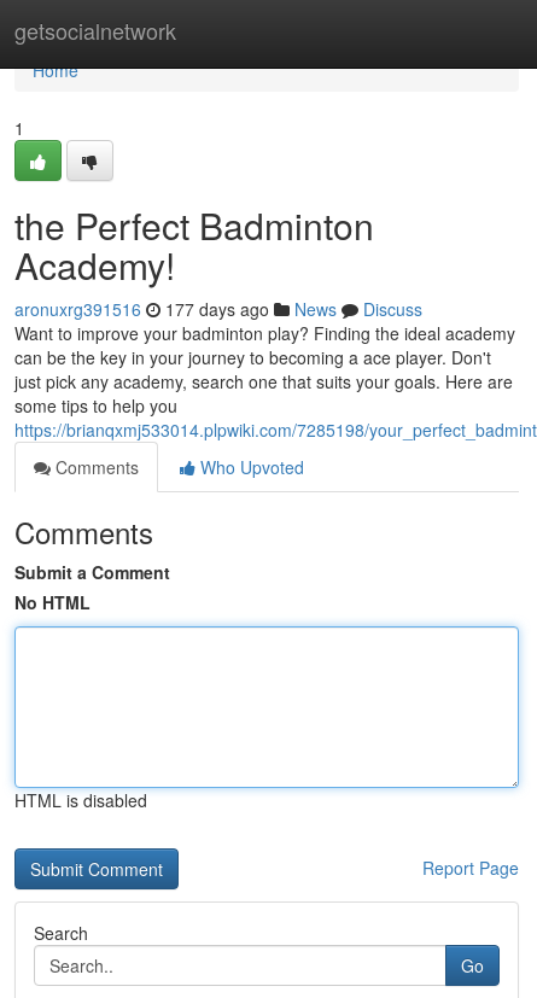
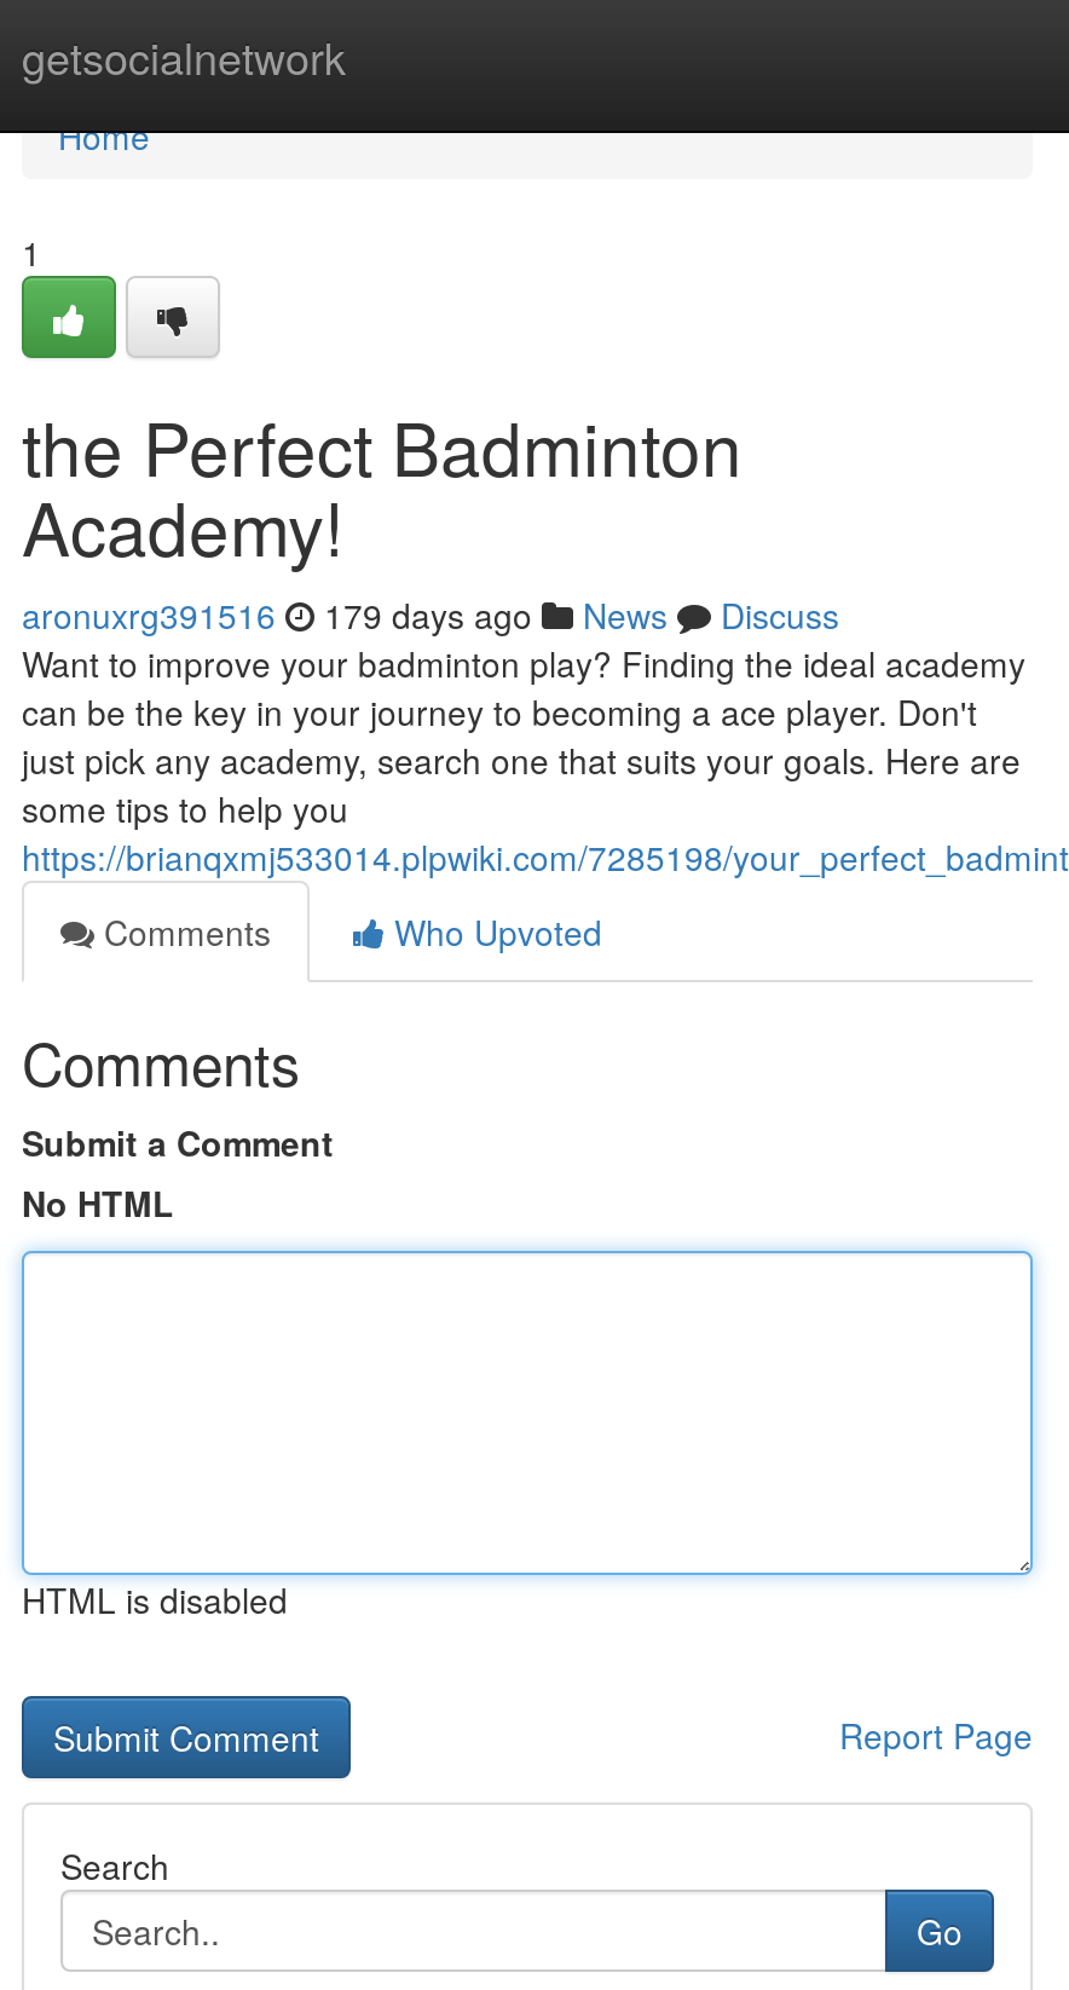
[14,297,422,321] aronuxrg391516 177 days ago News Discuss -> [22,590,839,639] aronuxrg391516 179 days ago News Discuss

